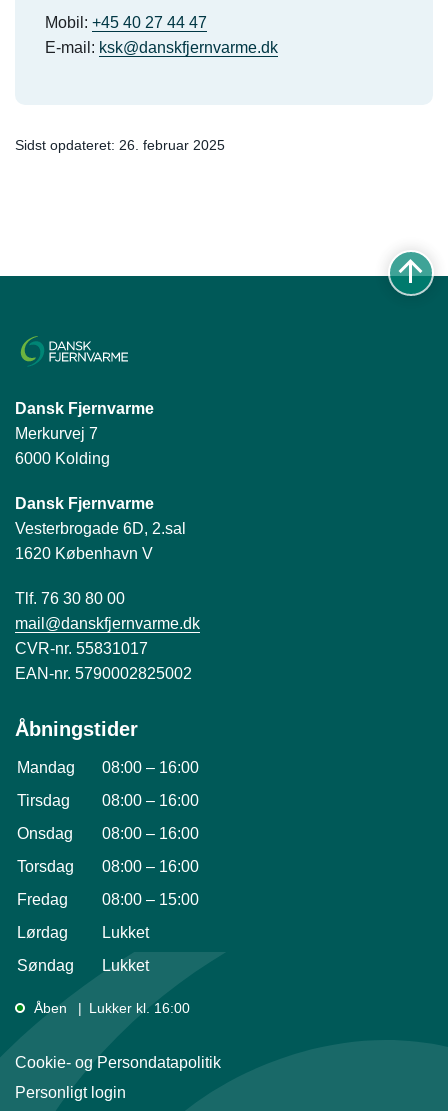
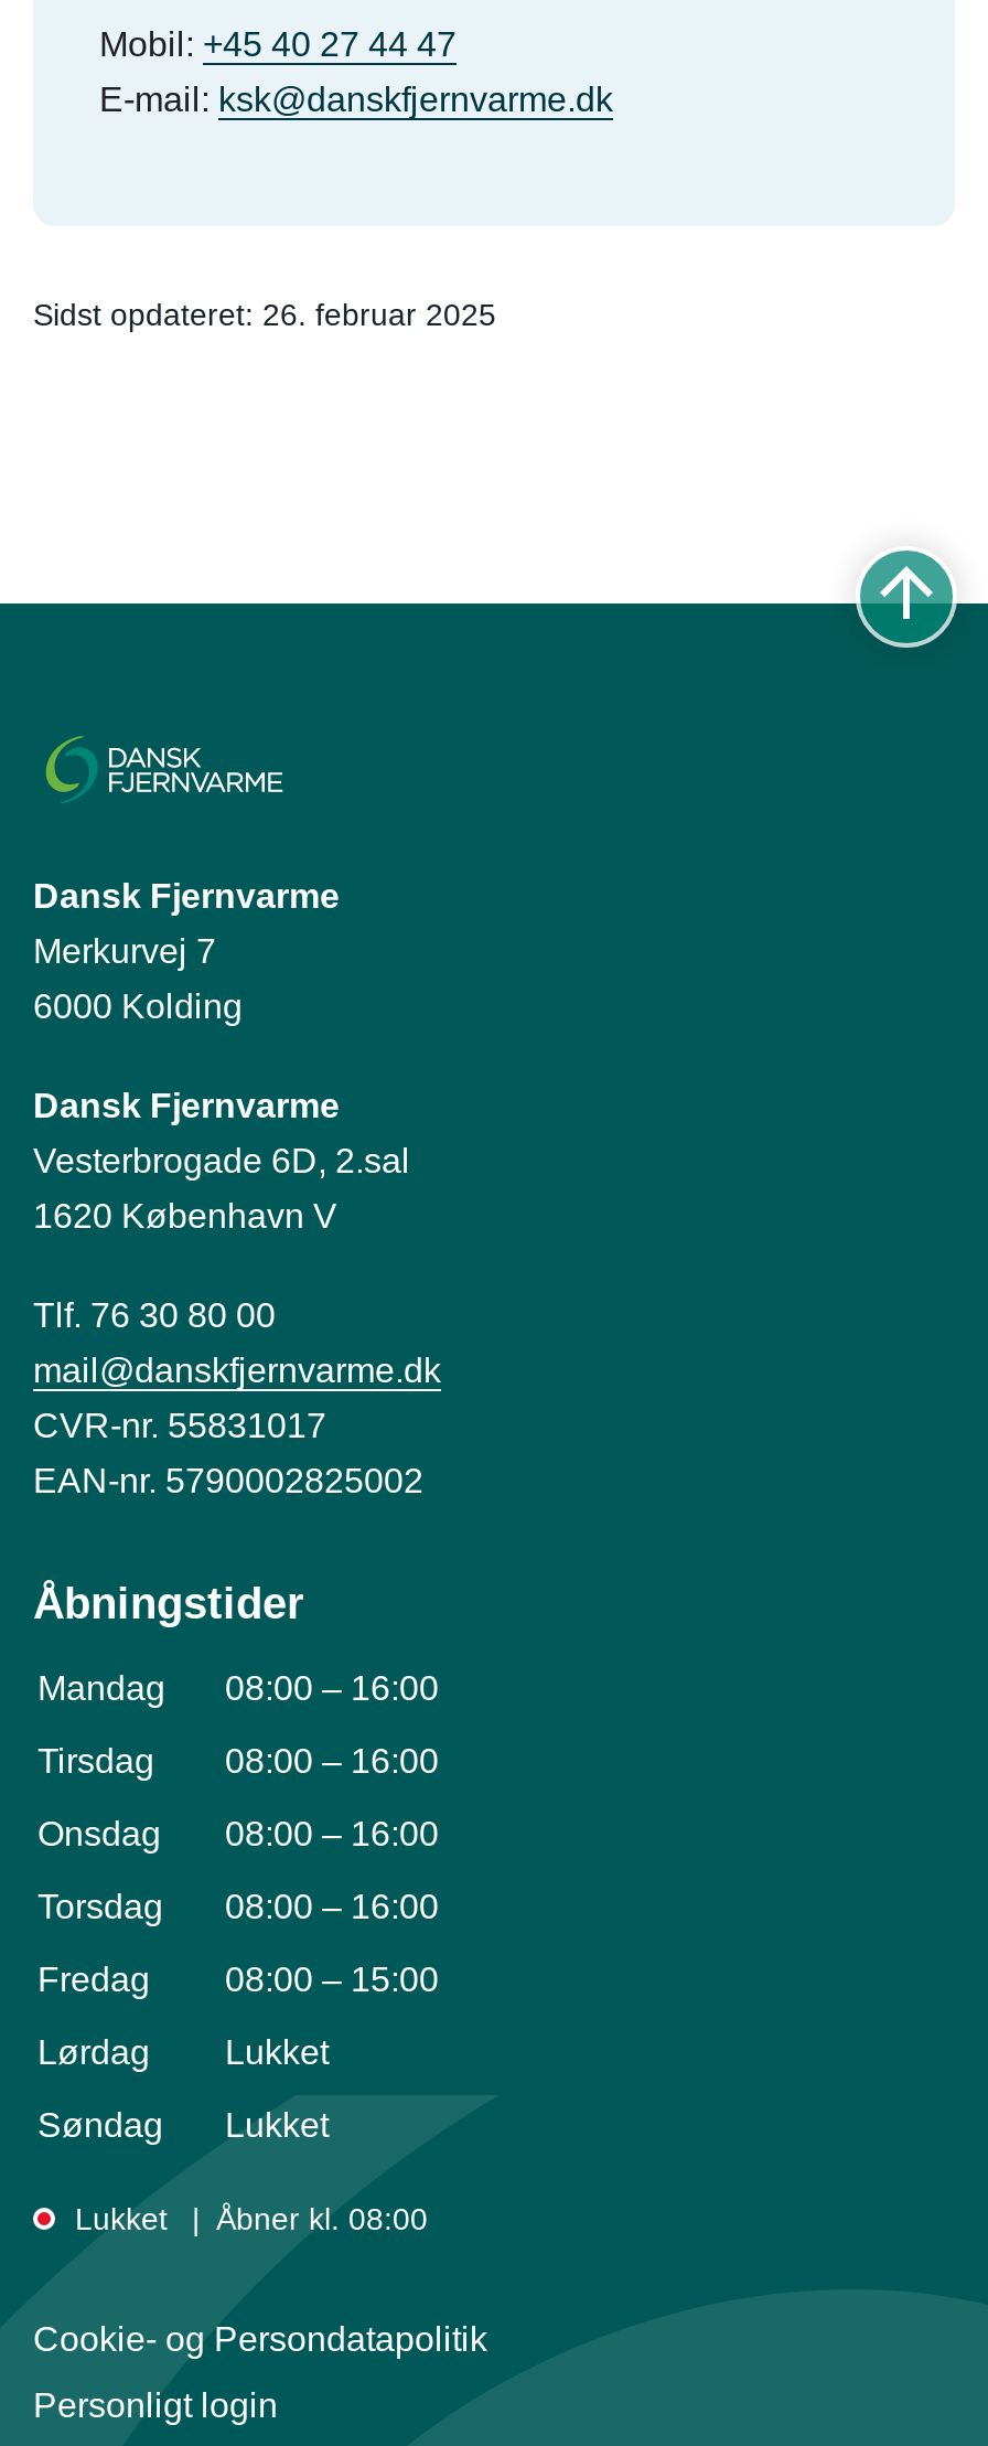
[34,1000,190,1016] Åben | Lukker kl. 16:00 -> [75,2202,428,2237] Lukket | Åbner kl. 08:00

